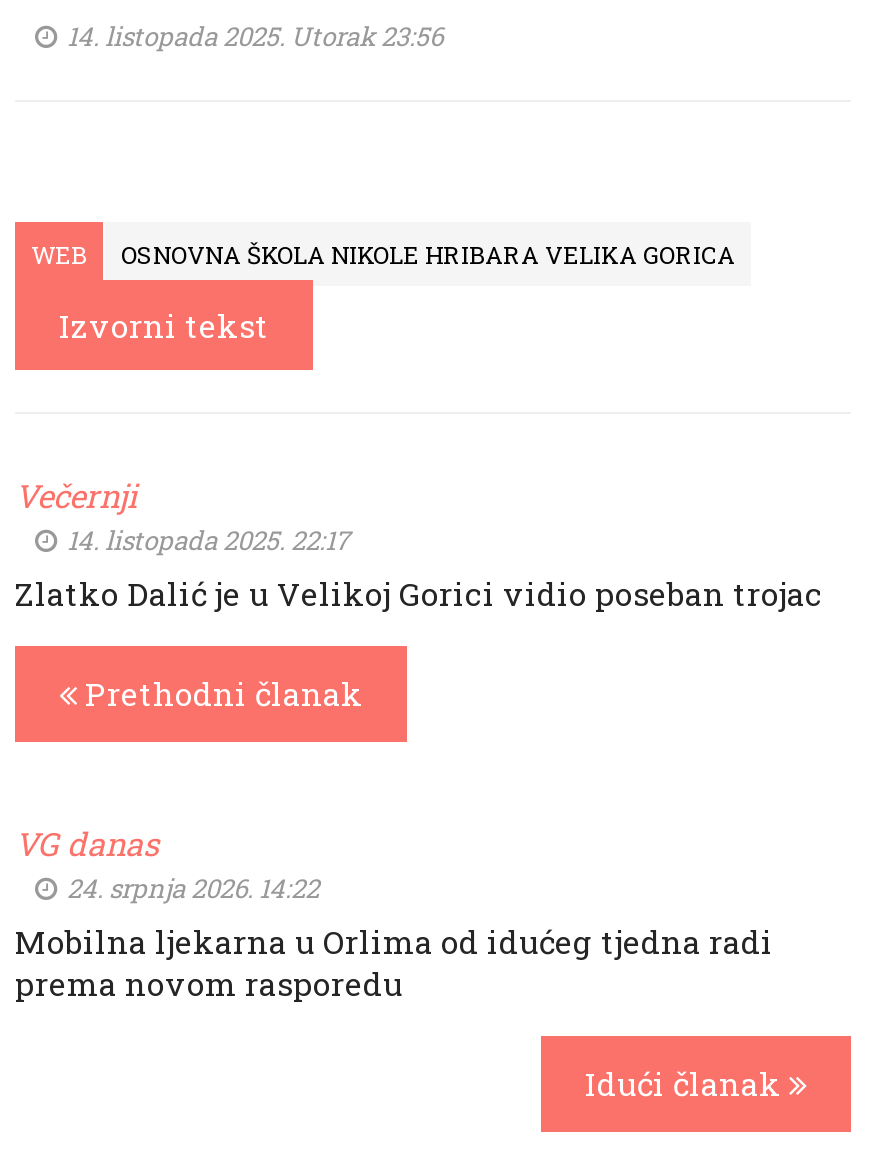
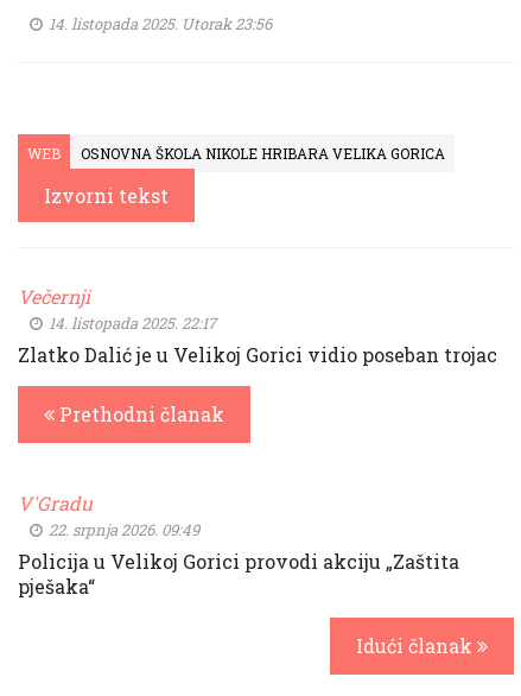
[15,822,773,1004] VG danas | 24. srpnja 2026. 14:22 | Mobilna ljekarna u Orlima od idućeg tjedna radi | prema novom rasporedu -> [18,491,459,599] V'Gradu | 22. srpnja 2026. 09:49 | Policija u Velikoj Gorici provodi akciju „Zaštita | pješaka“

